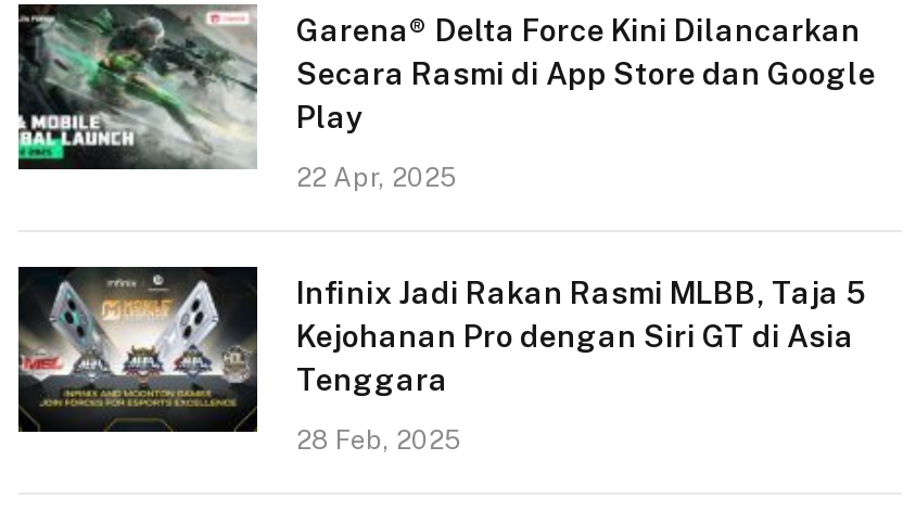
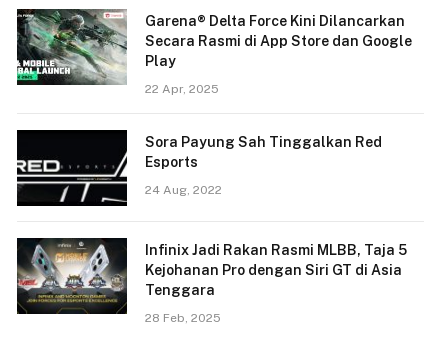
none -> [17,131,382,204] [image] | Sora Payung Sah Tinggalkan Red | Esports | 24 Aug, 2022

